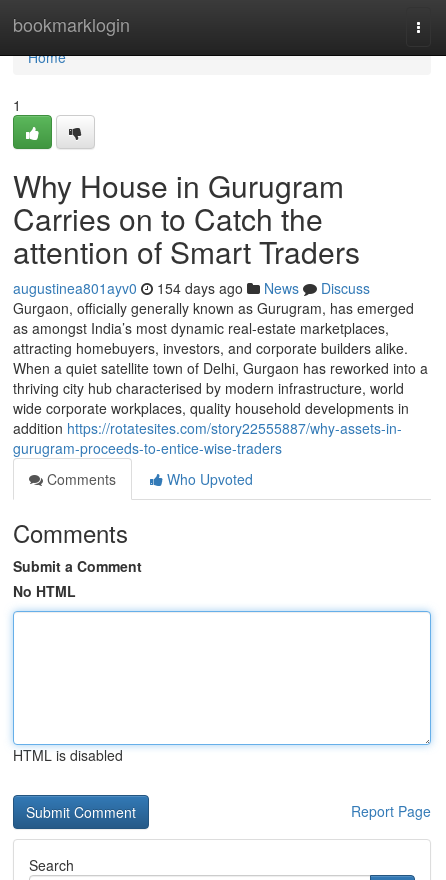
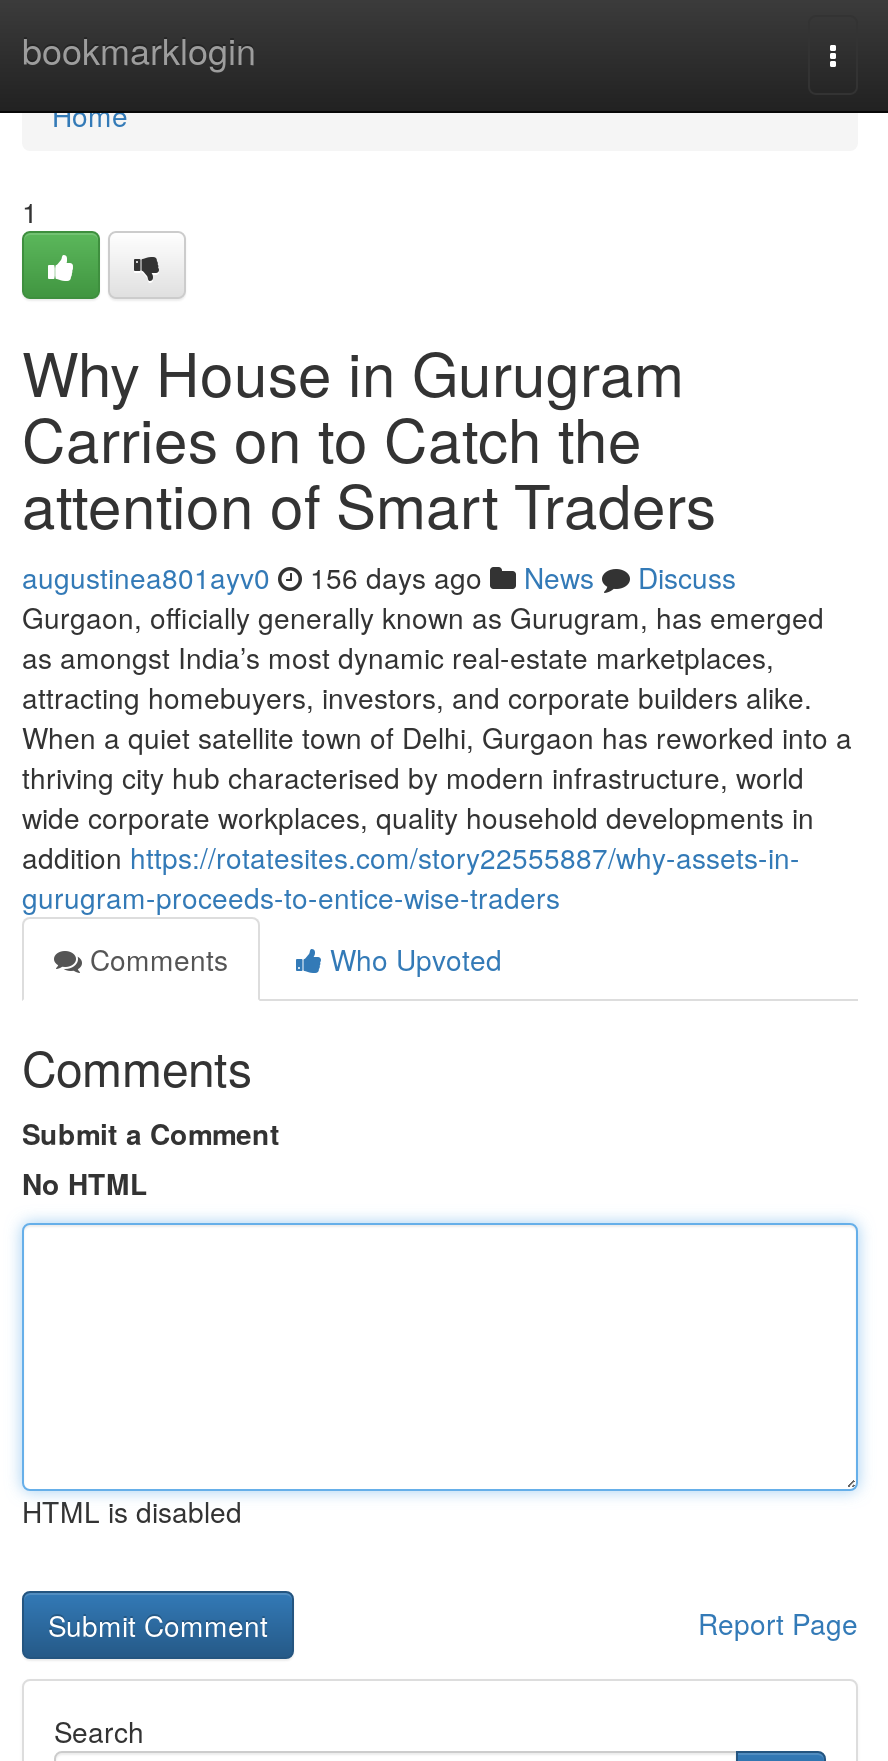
[13,278,370,298] augustinea801ayv0 154 days ago News Discuss -> [22,557,736,597] augustinea801ayv0 156 days ago News Discuss

